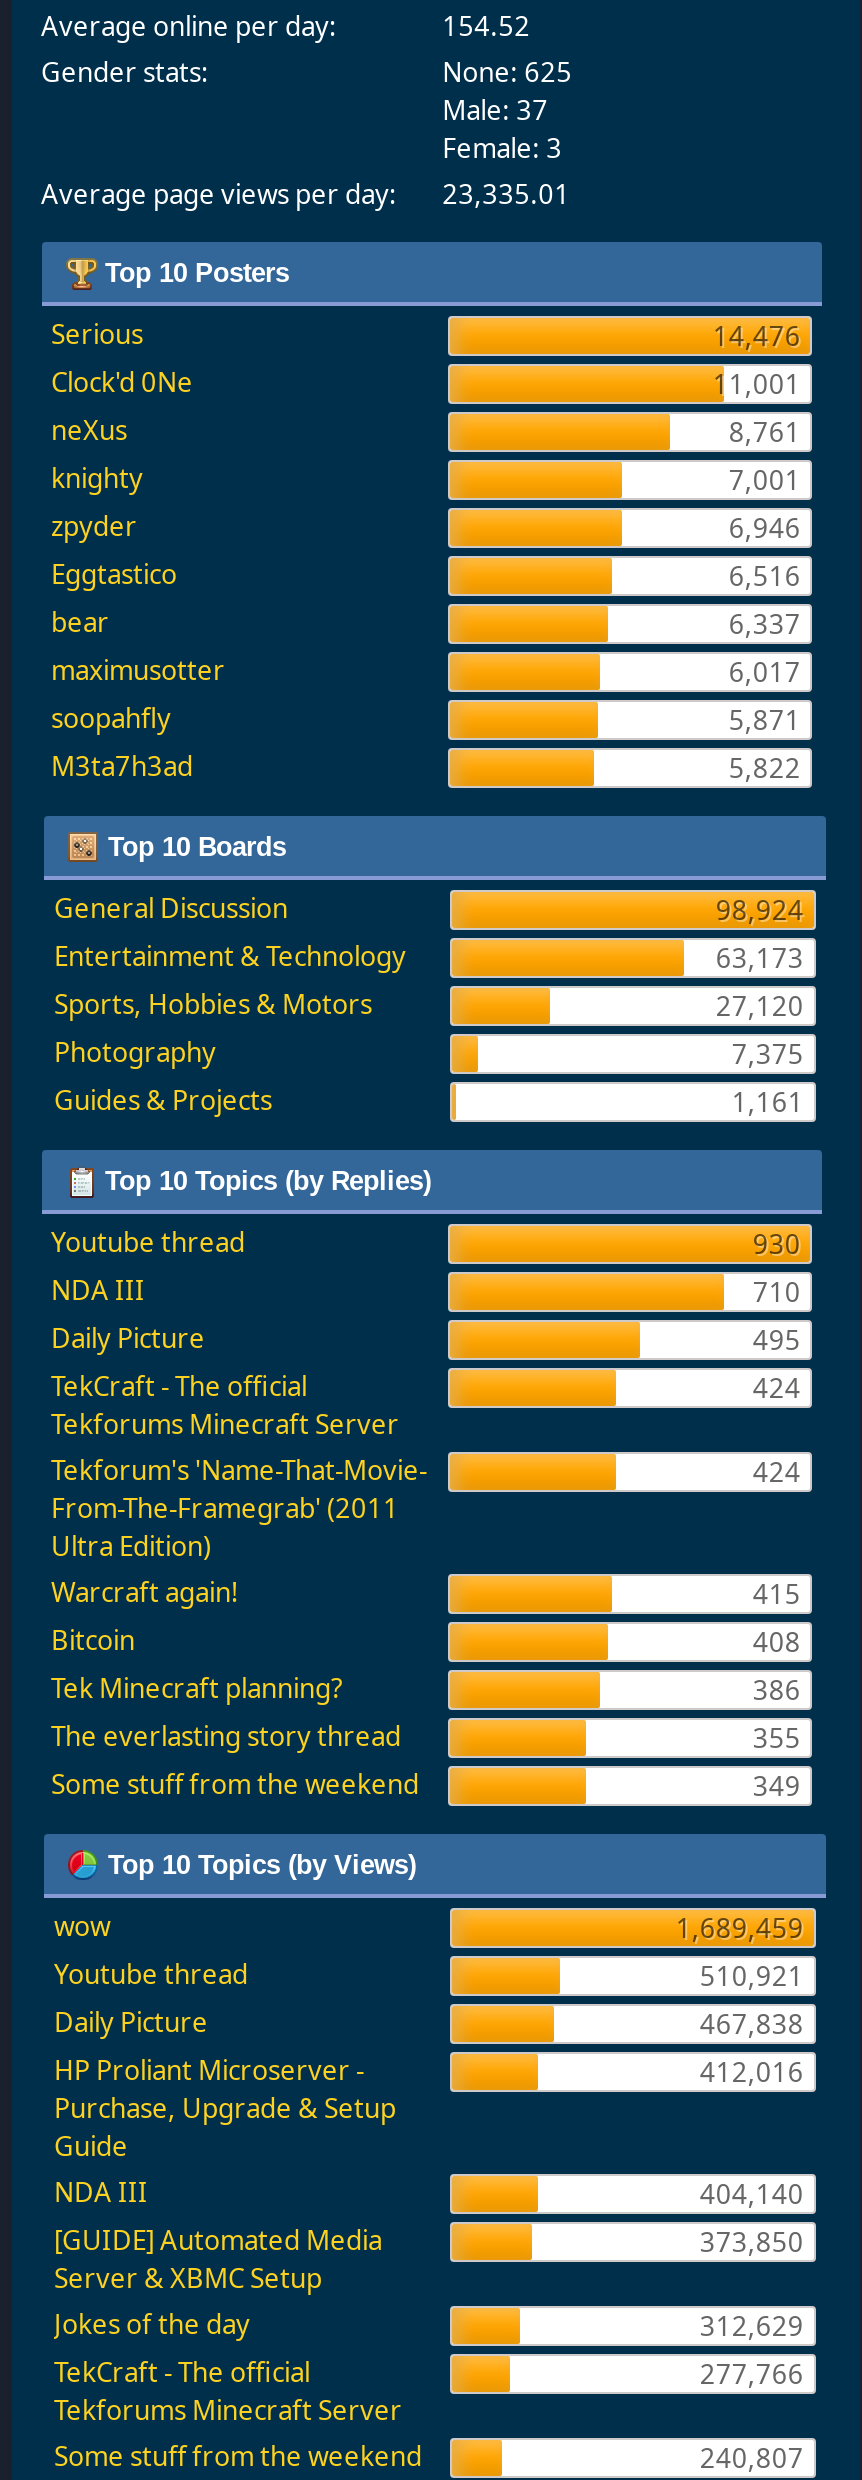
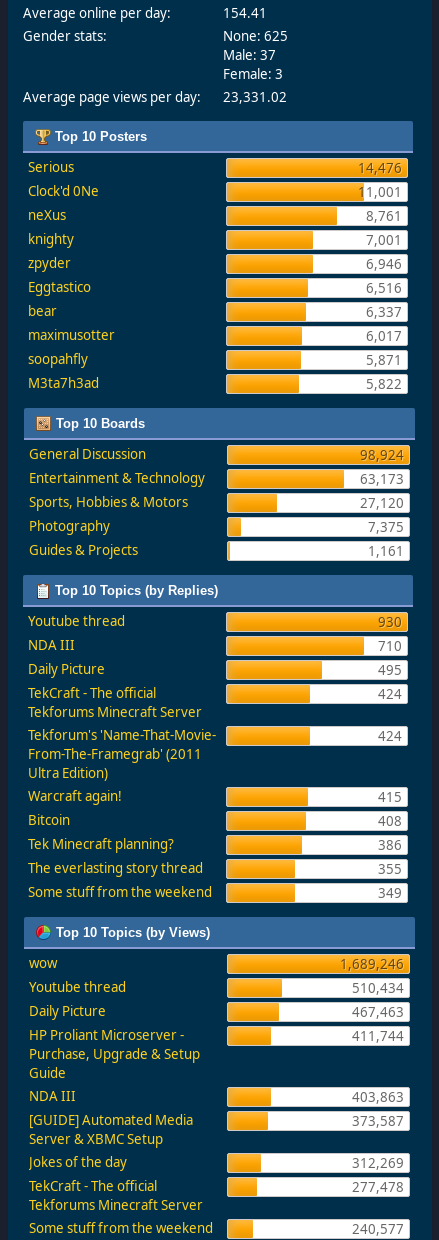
[442,7,530,43] 154.52 -> [223,4,267,22] 154.41
[41,175,570,211] Average page views per day: 23,335.01 -> [22,88,287,106] Average page views per day: 23,331.02
[676,1909,804,1945] 1,689,459 -> [340,955,404,973] 1,689,246
[700,1957,804,1993] 510,921 -> [352,979,404,997] 510,434
[700,2005,804,2041] 467,838 -> [352,1003,404,1021] 467,463
[700,2053,804,2089] 412,016 -> [352,1027,404,1045] 411,744
[700,2175,804,2211] 404,140 -> [352,1088,404,1106] 403,863
[700,2223,804,2259] 373,850 -> [352,1112,404,1130] 373,587
[700,2307,804,2343] 312,629 -> [352,1154,404,1172] 312,269
[700,2355,804,2391] 277,766 -> [352,1178,404,1196] 277,478
[700,2439,804,2475] 240,807 -> [352,1220,404,1238] 240,577

